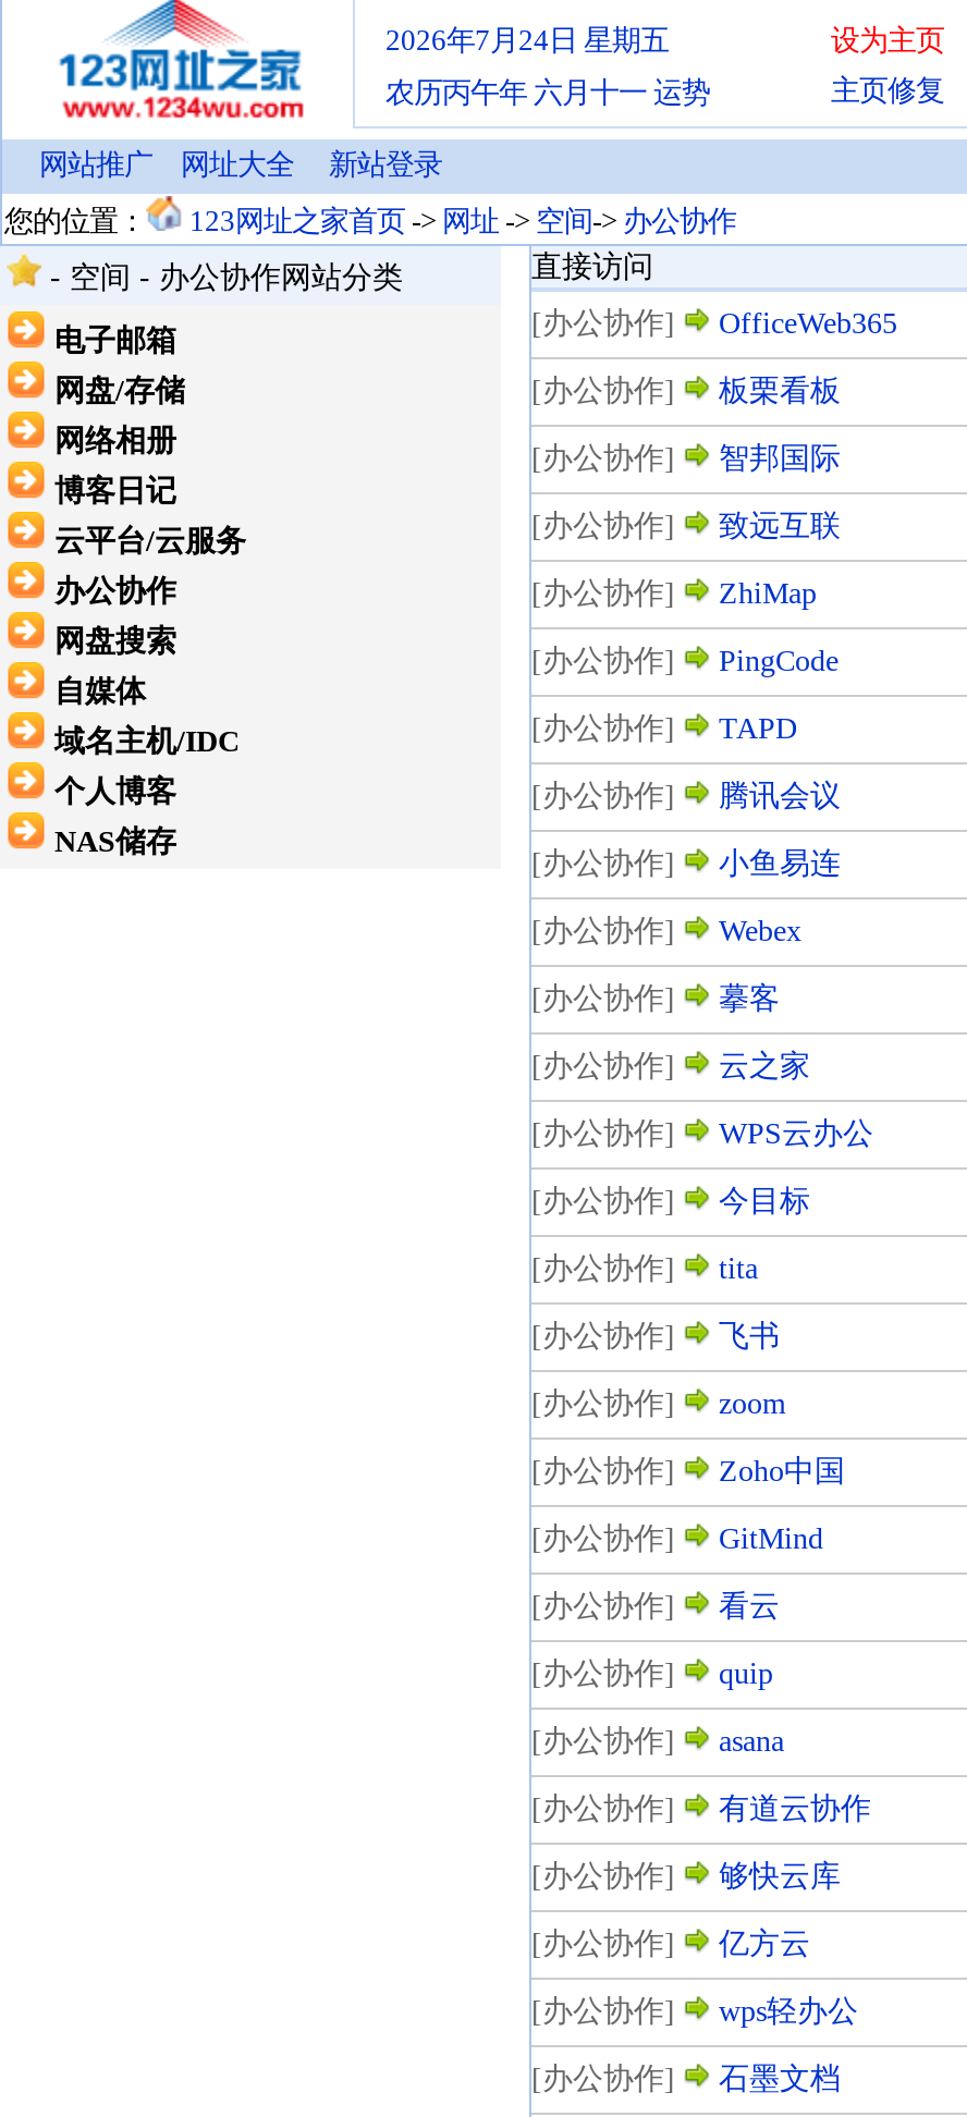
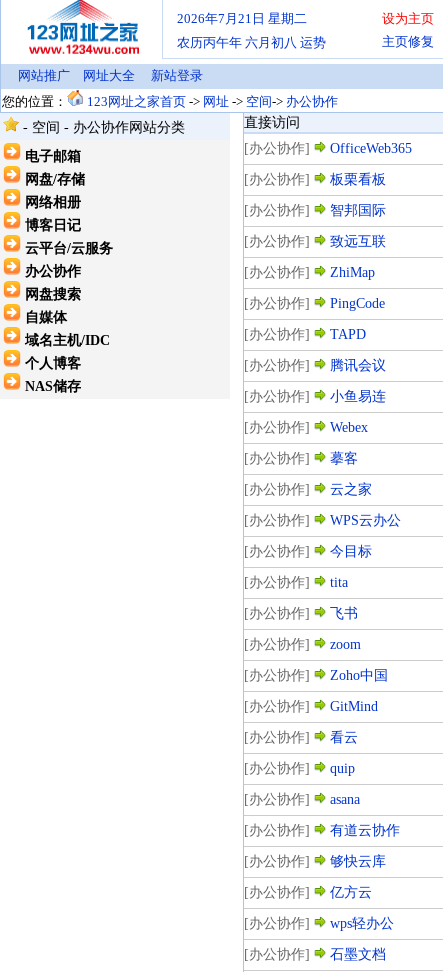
[385,24,669,57] 2026年7月24日星期五 -> [177,11,307,26] 2026年7月21日星期二
[385,76,710,109] 农历丙午年 六月十一 运势 -> [177,35,326,50] 农历丙午年 六月初八 运势

